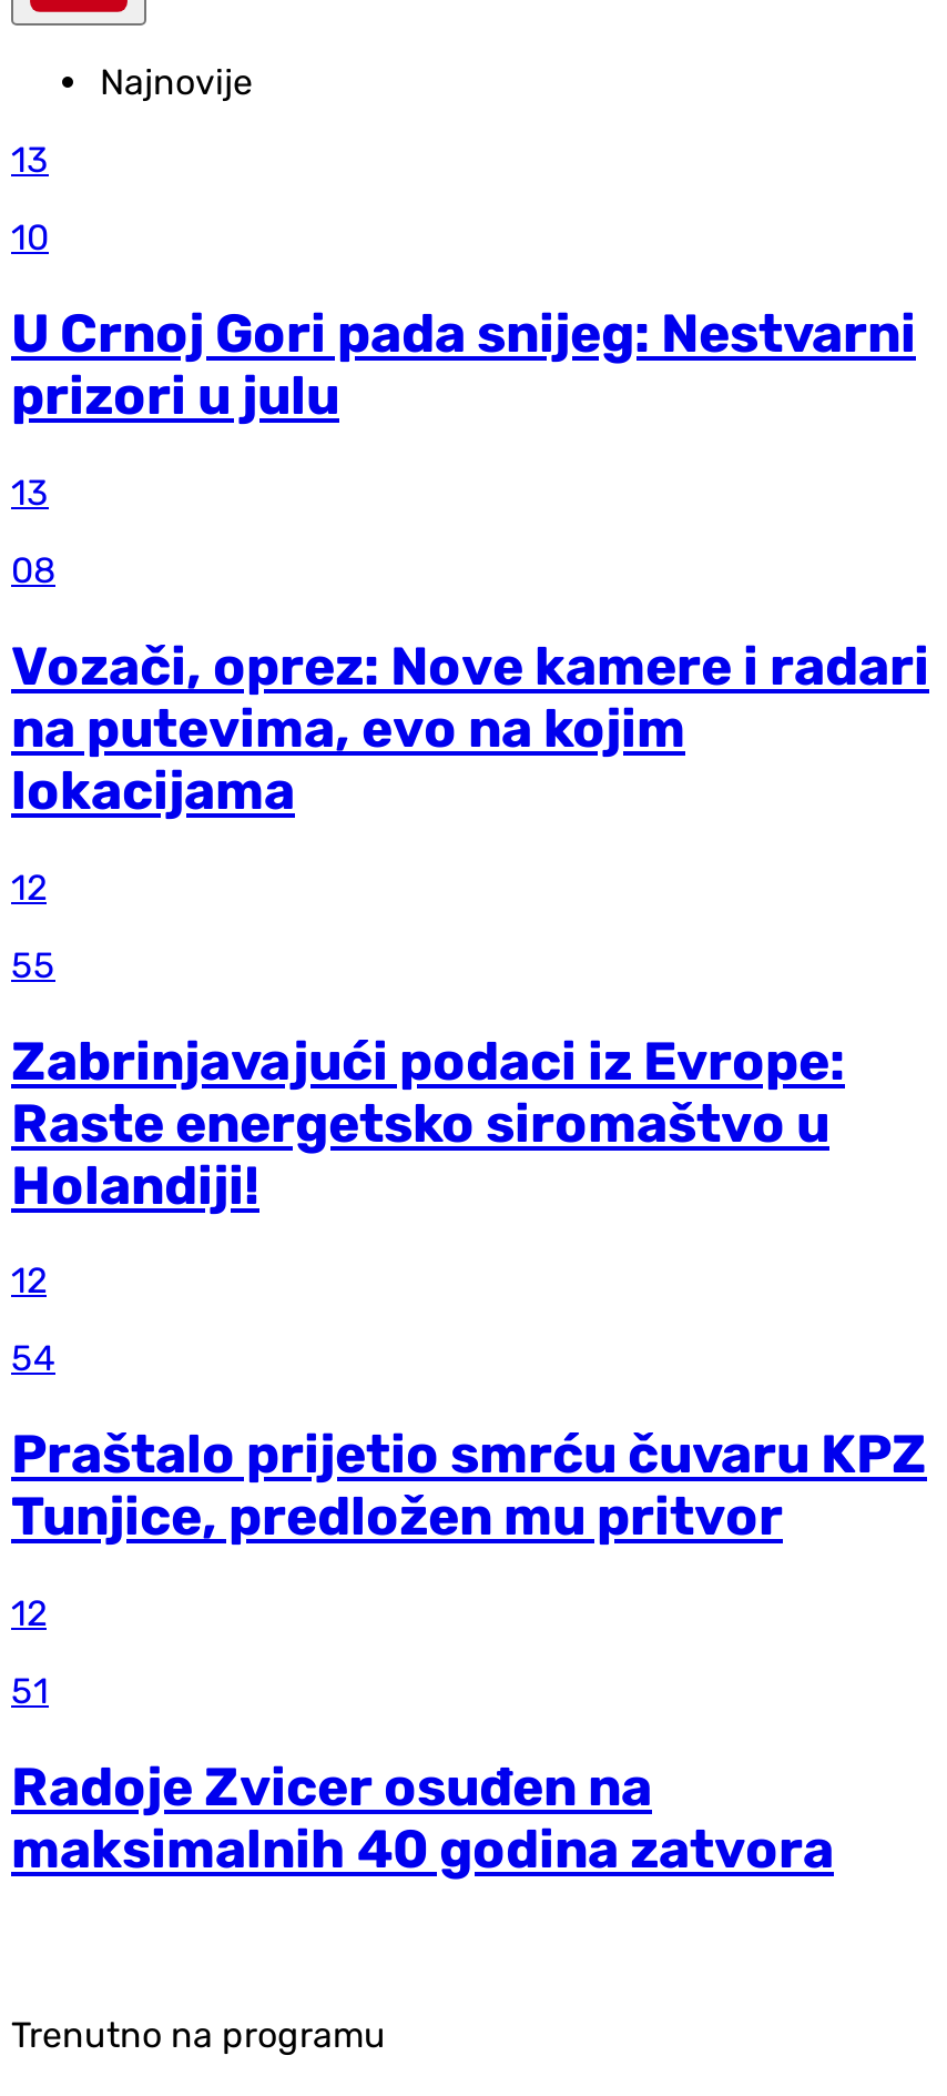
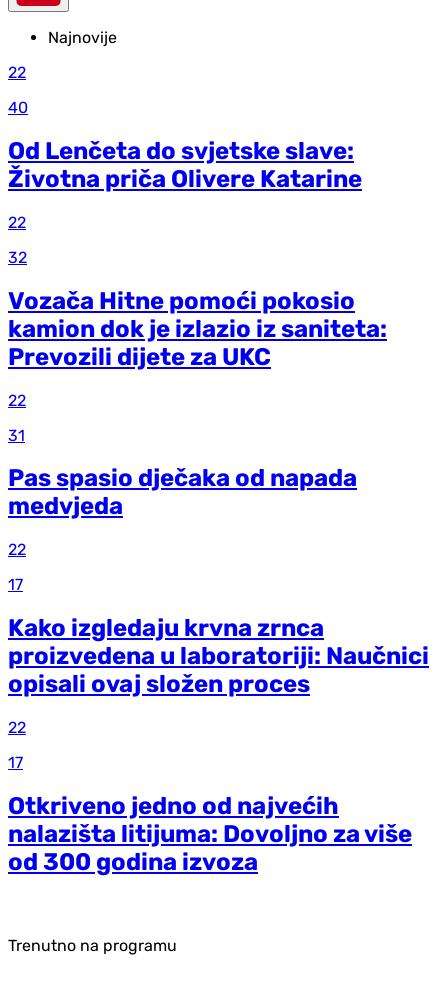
[11,139,49,181] 13 -> [8,63,26,82] 22
[11,216,49,259] 10 -> [8,98,28,117] 40
[11,303,916,427] U Crnoj Gori pada snijeg: Nestvarni | prizori u julu -> [8,137,362,193] Od Lenčeta do svjetske slave: | Životna priča Olivere Katarine
[11,471,49,513] 13 -> [8,213,26,232] 22
[11,549,55,591] 08 -> [8,248,27,267] 32
[11,635,929,822] Vozači, oprez: Nove kamere i radari | na putevima, evo na kojim | lokacijama -> [8,287,387,371] Vozača Hitne pomoći pokosio | kamion dok je izlazio iz saniteta: | Prevozili dijete za UKC
[11,866,47,908] 12 -> [8,391,26,410] 22
[11,943,55,986] 55 -> [8,426,25,445] 31
[11,1030,845,1216] Zabrinjavajući podaci iz Evrope: | Raste energetsko siromaštvo u | Holandiji! -> [8,464,357,520] Pas spasio dječaka od napada | medvjeda
[11,1260,47,1302] 12 -> [8,540,26,559] 22
[11,1338,55,1380] 54 -> [8,575,23,594] 17
[11,1424,927,1549] Praštalo prijetio smrću čuvaru KPZ | Tunjice, predložen mu pritvor -> [8,614,429,698] Kako izgledaju krvna zrnca | proizvedena u laboratoriji: Naučnici | opisali ovaj složen proces
[11,1593,47,1635] 12 -> [8,718,26,737] 22
[11,1670,49,1713] 51 -> [8,753,23,772] 17
[11,1757,834,1881] Radoje Zvicer osuđen na | maksimalnih 40 godina zatvora -> [8,792,412,876] Otkriveno jedno od najvećih | nalazišta litijuma: Dovoljno za više | od 300 godina izvoza

